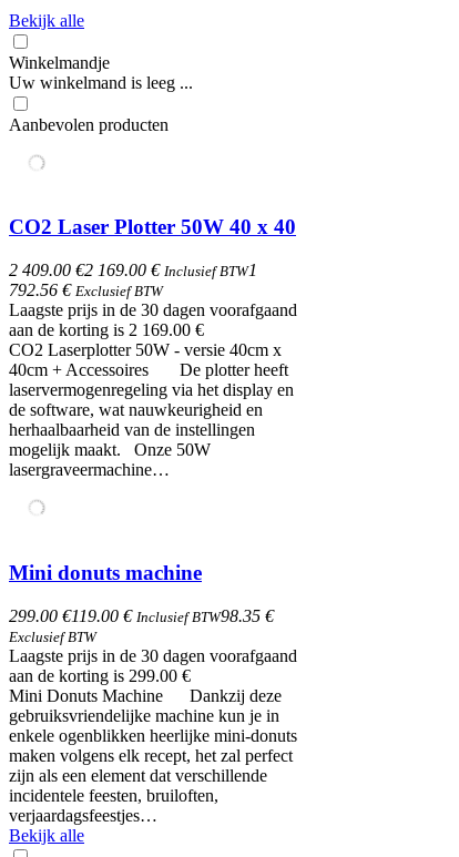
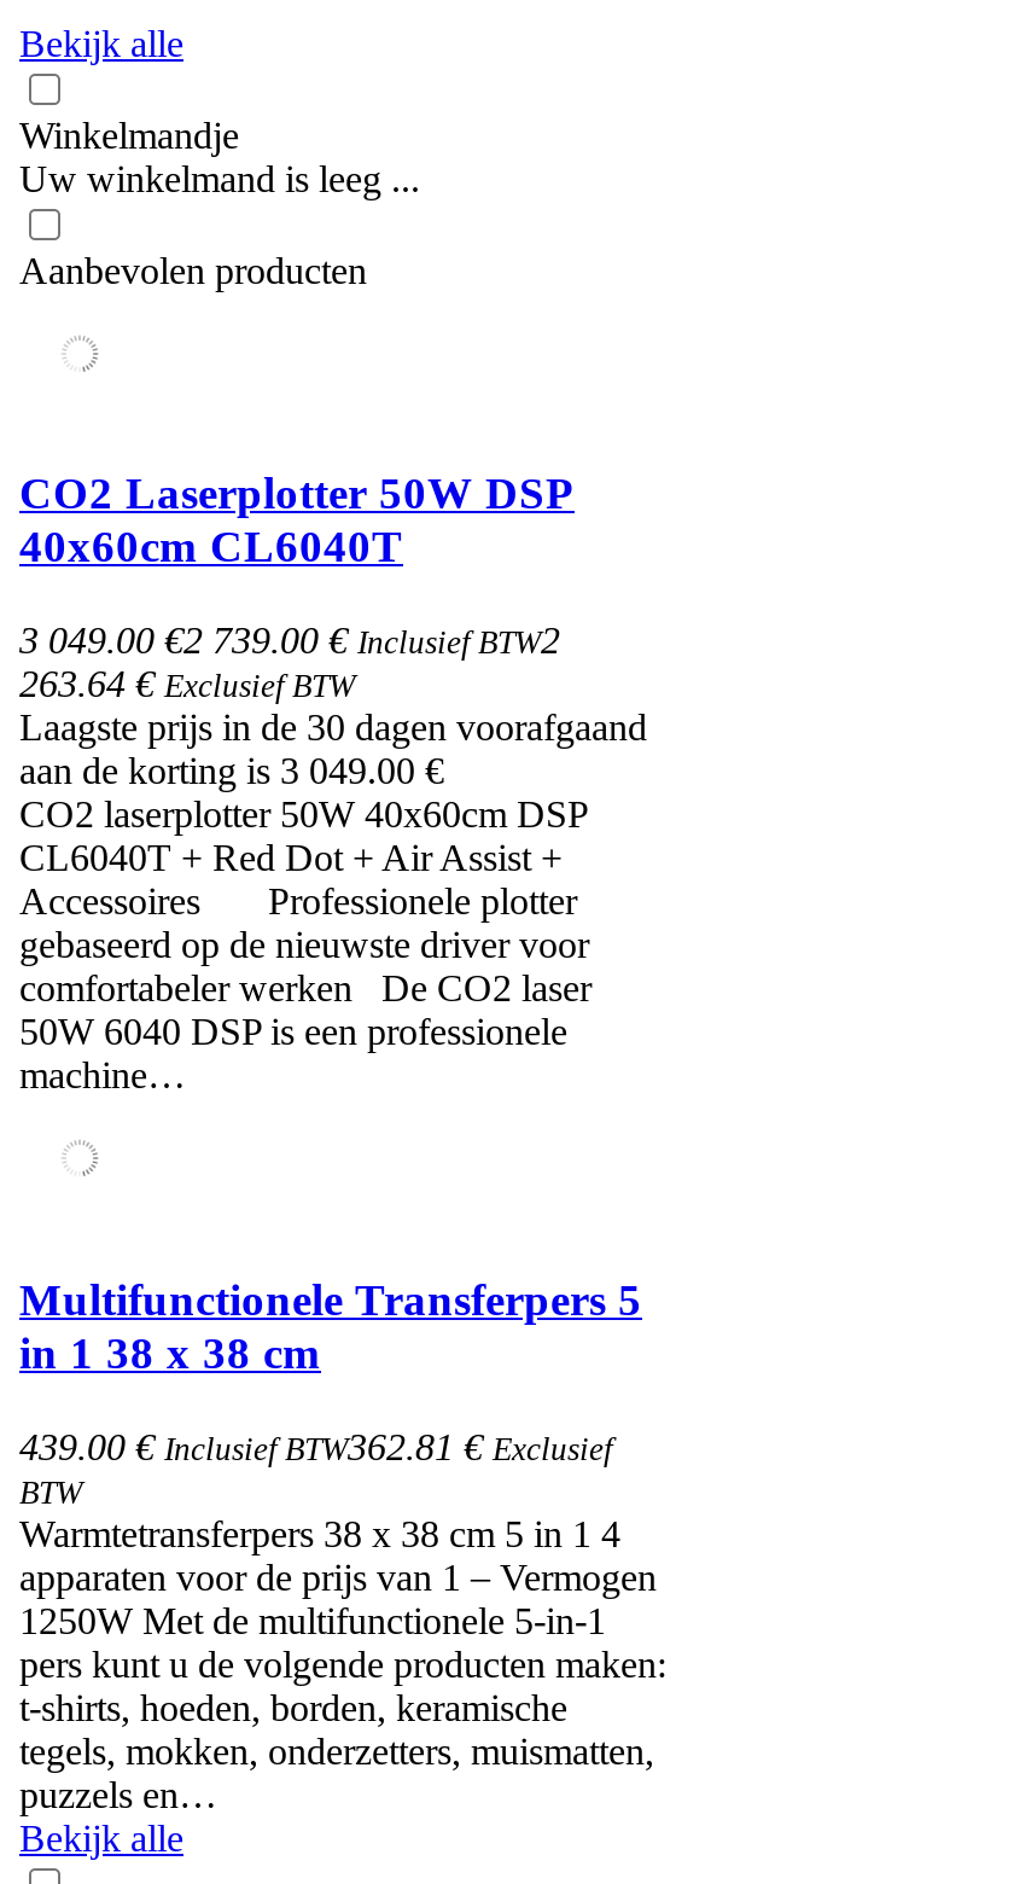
[9,216,296,239] CO2 Laser Plotter 50W 40 x 40 -> [19,468,575,572] CO2 Laserplotter 50W DSP | 40x60cm CL6040T
[9,261,257,299] 2 409.00 €2 169.00 €Inclusief BTW1 | 792.56 €Exclusief BTW -> [19,620,560,704] 3 049.00 €2 739.00 €Inclusief BTW2 | 263.64 €Exclusief BTW
[9,321,294,479] aan de korting is 2 169.00 € | CO2 Laserplotter 50W - versie 40cm x | 40cm + Accessoires De plotter heeft | laservermogenregeling via het display en | de software, wat nauwkeurigheid en | herhaalbaarheid van de instellingen | mogelijk maakt. Onze 50W | lasergraveermachine… -> [19,750,591,1096] aan de korting is 3 049.00 € | CO2 laserplotter 50W 40x60cm DSP | CL6040T + Red Dot + Air Assist + | Accessoires Professionele plotter | gebaseerd op de nieuwste driver voor | comfortabeler werken De CO2 laser | 50W 6040 DSP is een professionele | machine…
[9,561,202,584] Mini donuts machine -> [19,1274,642,1377] Multifunctionele Transferpers 5 | in 1 38 x 38 cm
[9,606,297,824] 299.00 €119.00 €Inclusief BTW98.35 € | Exclusief BTW | Laagste prijs in de 30 dagen voorafgaand | aan de korting is 299.00 € | Mini Donuts Machine Dankzij deze | gebruiksvriendelijke machine kun je in | enkele ogenblikken heerlijke mini-donuts | maken volgens elk recept, het zal perfect | zijn als een element dat verschillende | incidentele feesten, bruiloften, | verjaardagsfeestjes… -> [19,1425,666,1814] 439.00 €Inclusief BTW362.81 €Exclusief | BTW | Warmtetransferpers 38 x 38 cm 5 in 1 4 | apparaten voor de prijs van 1 – Vermogen | 1250W Met de multifunctionele 5-in-1 | pers kunt u de volgende producten maken: | t-shirts, hoeden, borden, keramische | tegels, mokken, onderzetters, muismatten, | puzzels en…

